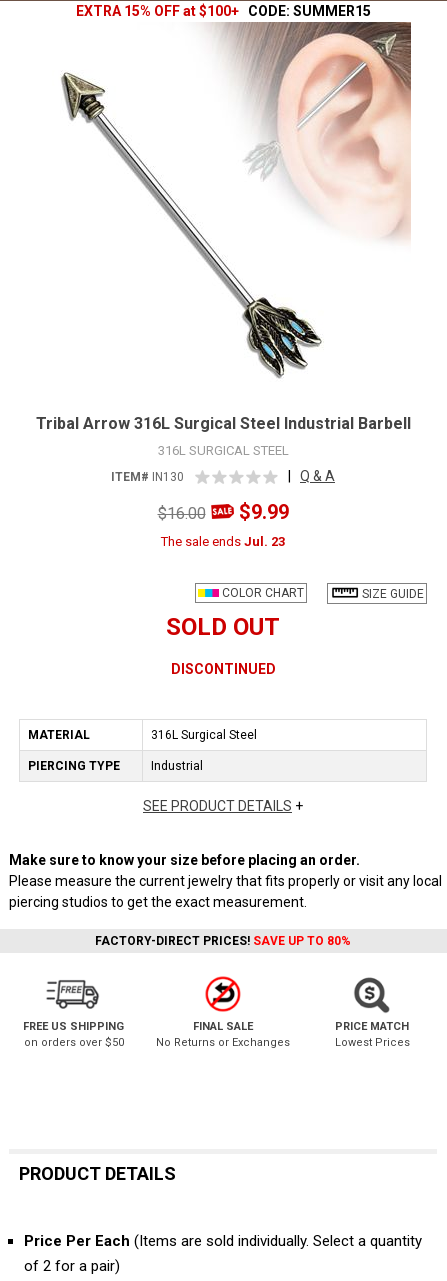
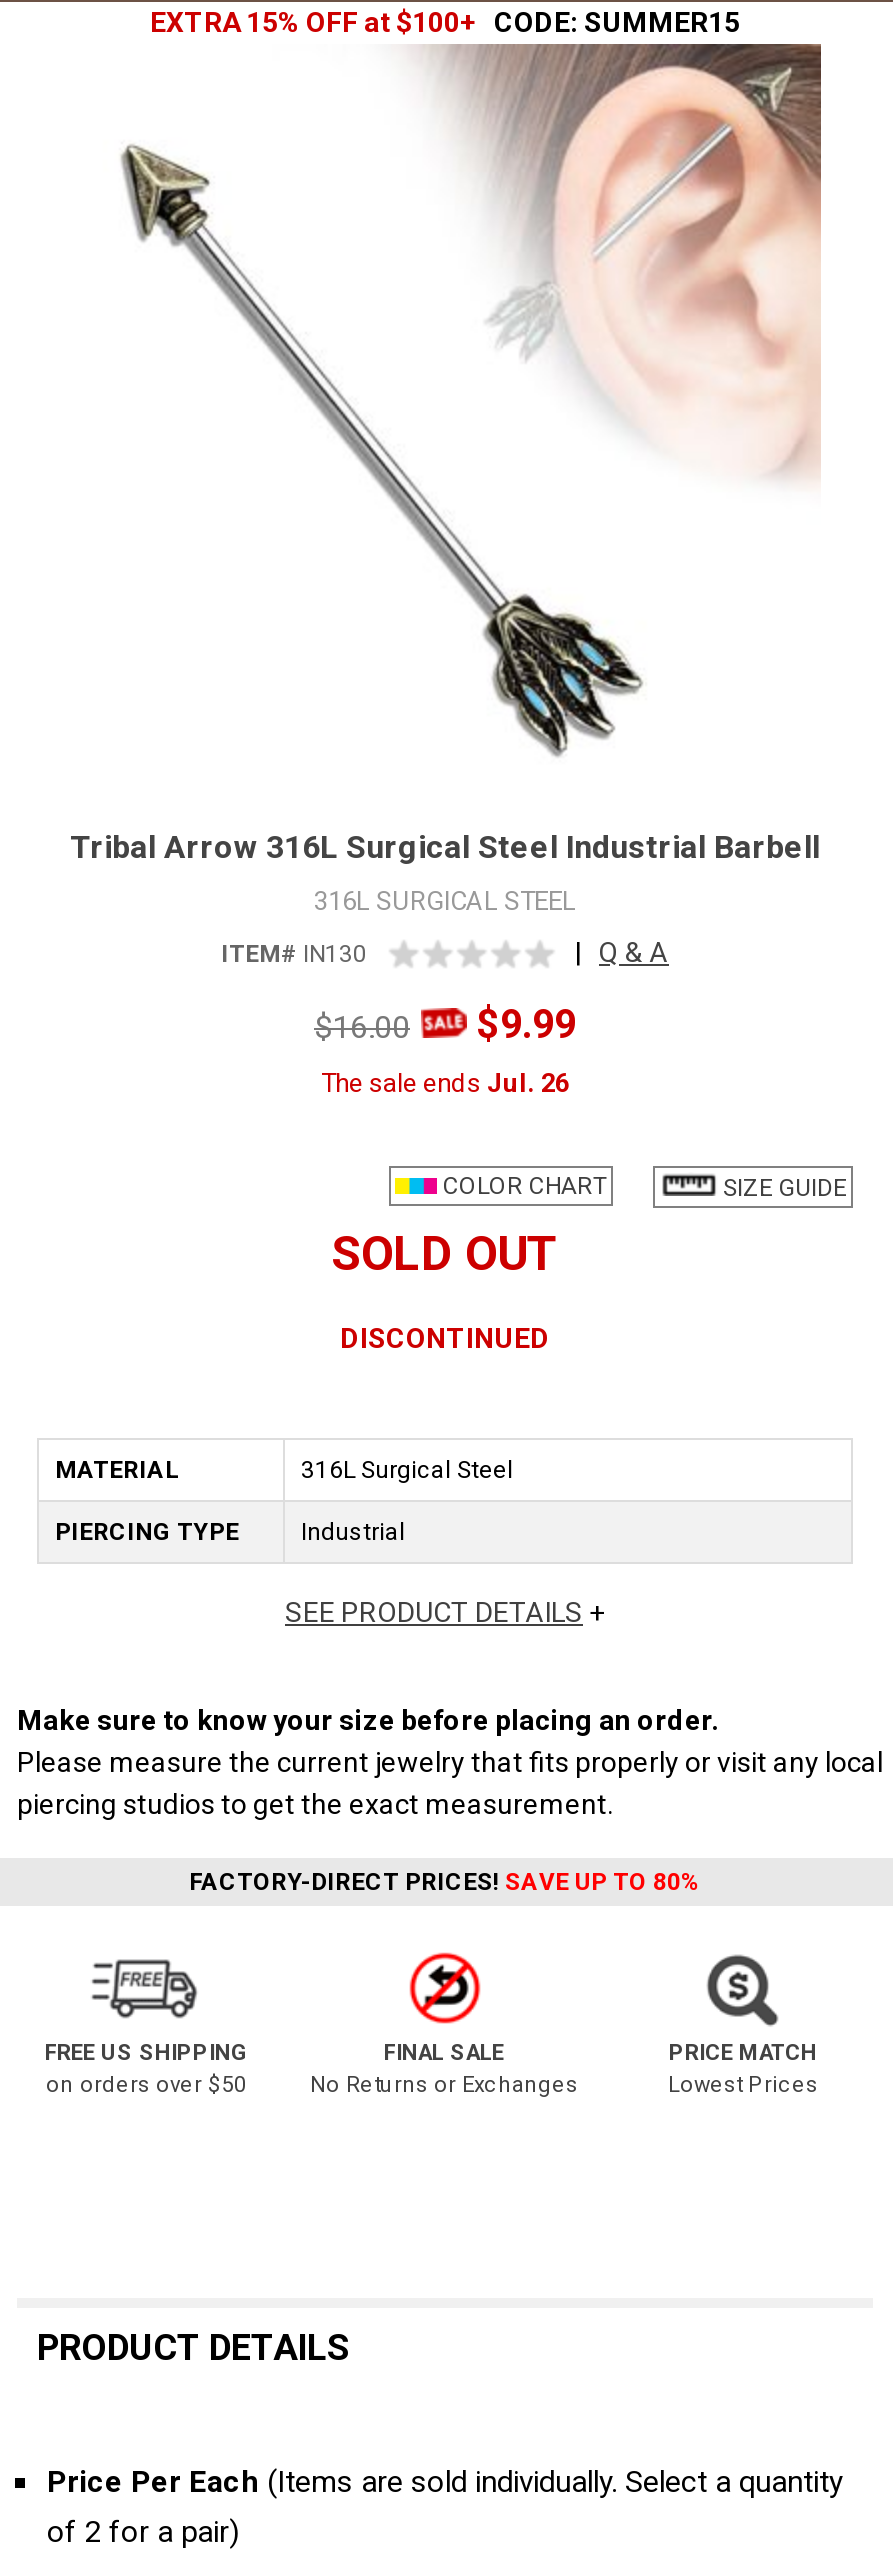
[161,534,285,549] The sale ends Jul. 23 -> [321,1068,569,1098] The sale ends Jul. 26

